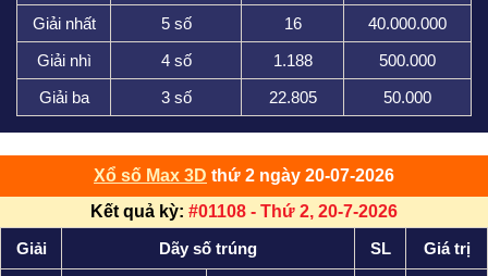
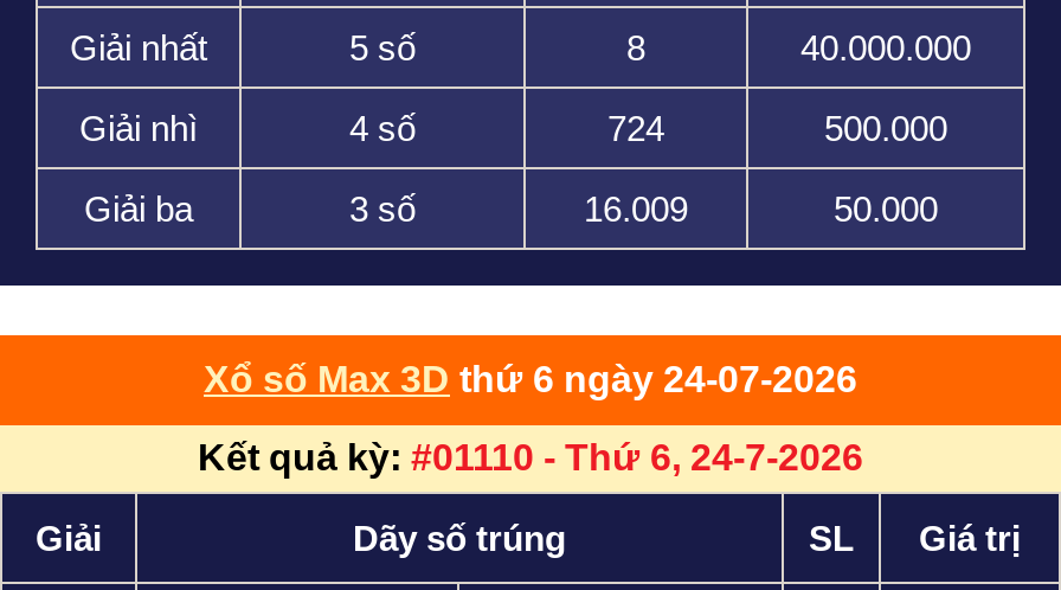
[284,14,301,32] 16 -> [626,27,645,67] 8
[273,51,312,69] 1.188 -> [607,108,664,148] 724
[269,88,316,106] 22.805 -> [584,188,688,228] 16.009
[94,166,394,185] Xổ số Max 3D thứ 2 ngày 20-07-2026 -> [204,359,857,399] Xổ số Max 3D thứ 6 ngày 24-07-2026
[90,202,398,220] Kết quả kỳ: #01108 - Thứ 2, 20-7-2026 -> [198,437,863,477] Kết quả kỳ: #01110 - Thứ 6, 24-7-2026

